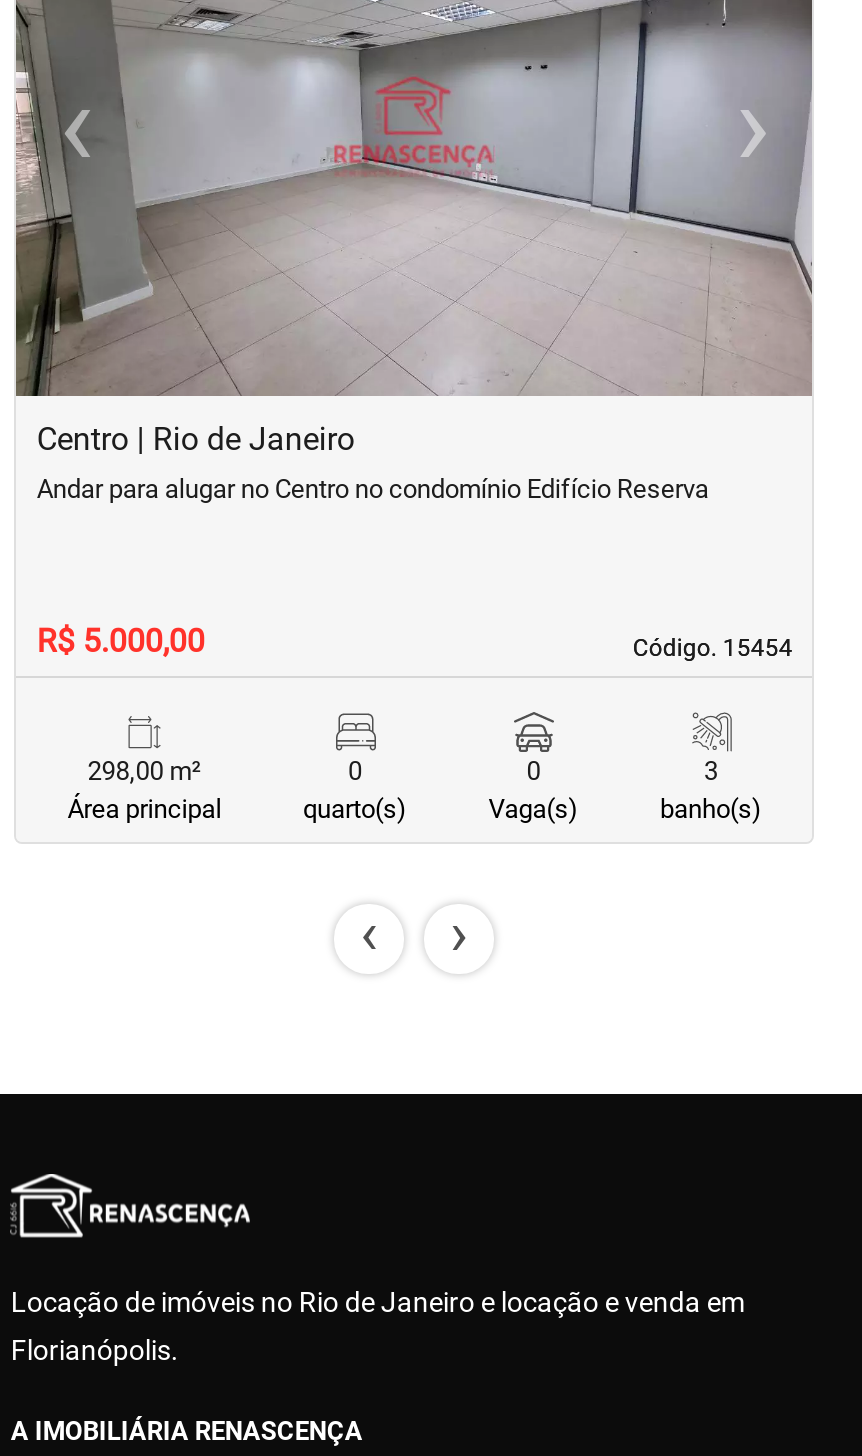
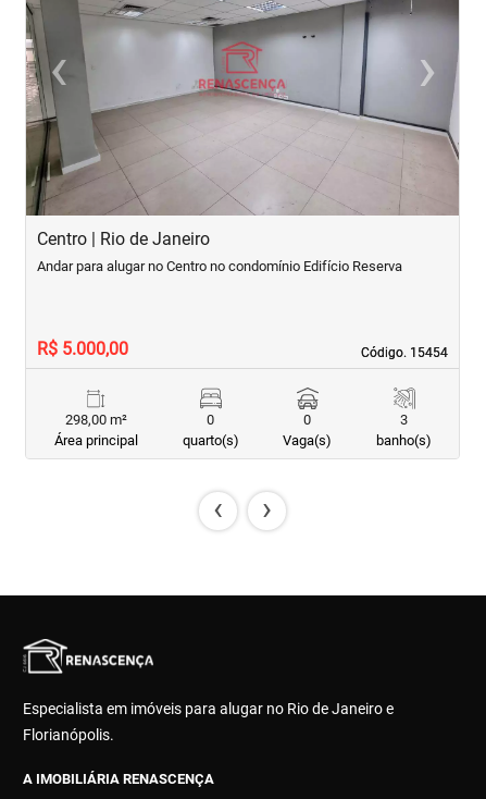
[11,1286,745,1318] Locação de imóveis no Rio de Janeiro e locação e venda em -> [23,700,394,717] Especialista em imóveis para alugar no Rio de Janeiro e

